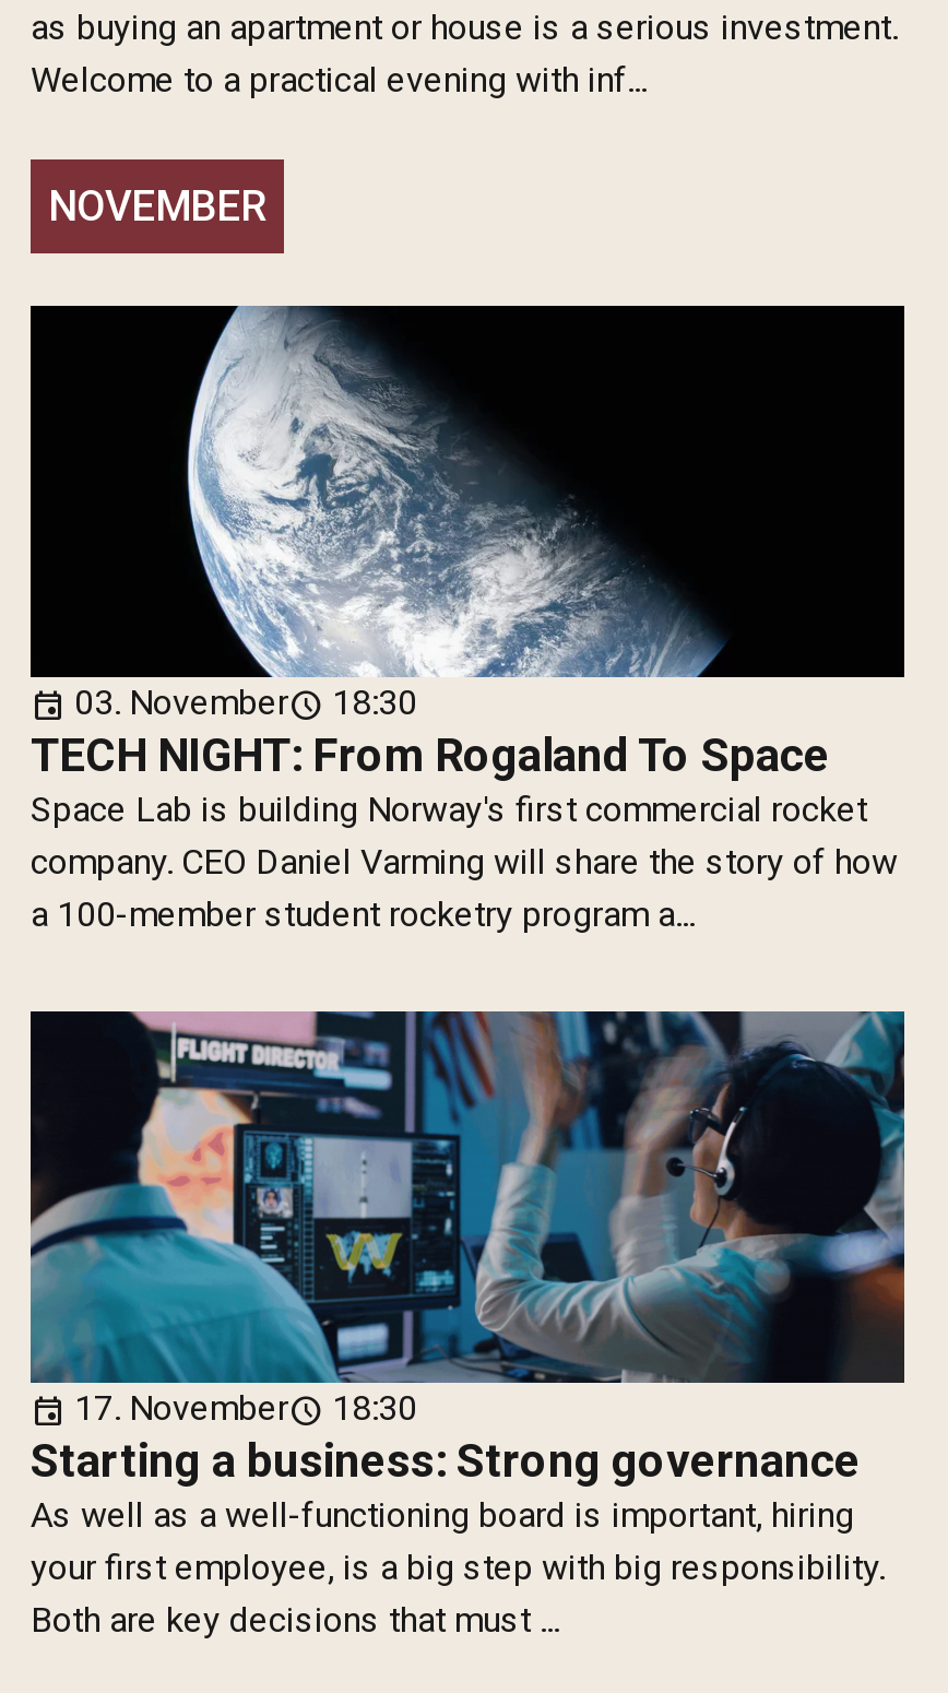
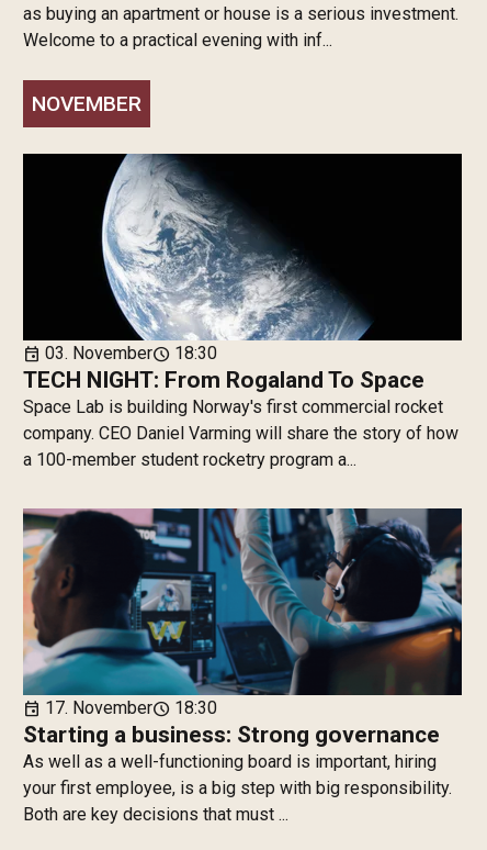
[28,1009,906,1385] [image] -> [23,507,463,696] [image]

